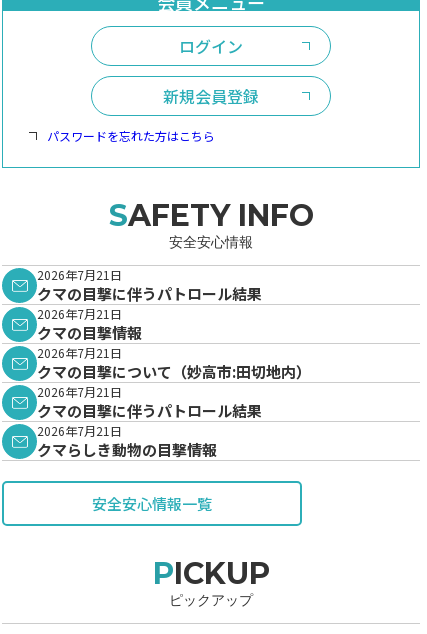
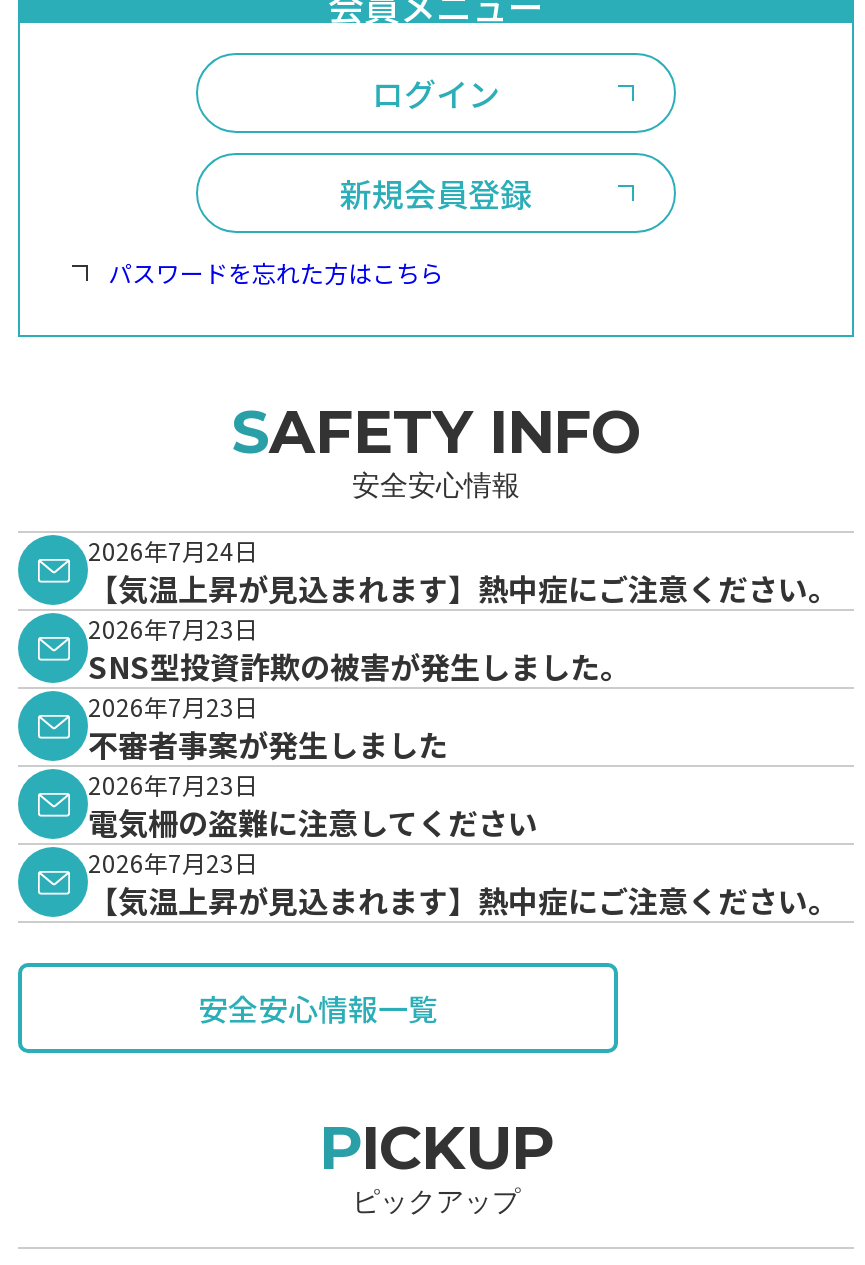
[37,266,311,460] 2026年7月21日 | クマの目撃に伴うパトロール結果 | 2026年7月21日 | クマの目撃情報 | 2026年7月21日 | クマの目撃について（妙高市:田切地内） | 2026年7月21日 | クマの目撃に伴うパトロール結果 | 2026年7月21日 | クマらしき動物の目撃情報 -> [88,532,838,920] 2026年7月24日 | 【気温上昇が見込まれます】熱中症にご注意ください。 | 2026年7月23日 | SNS型投資詐欺の被害が発生しました。 | 2026年7月23日 | 不審者事案が発生しました | 2026年7月23日 | 電気柵の盗難に注意してください | 2026年7月23日 | 【気温上昇が見込まれます】熱中症にご注意ください。

